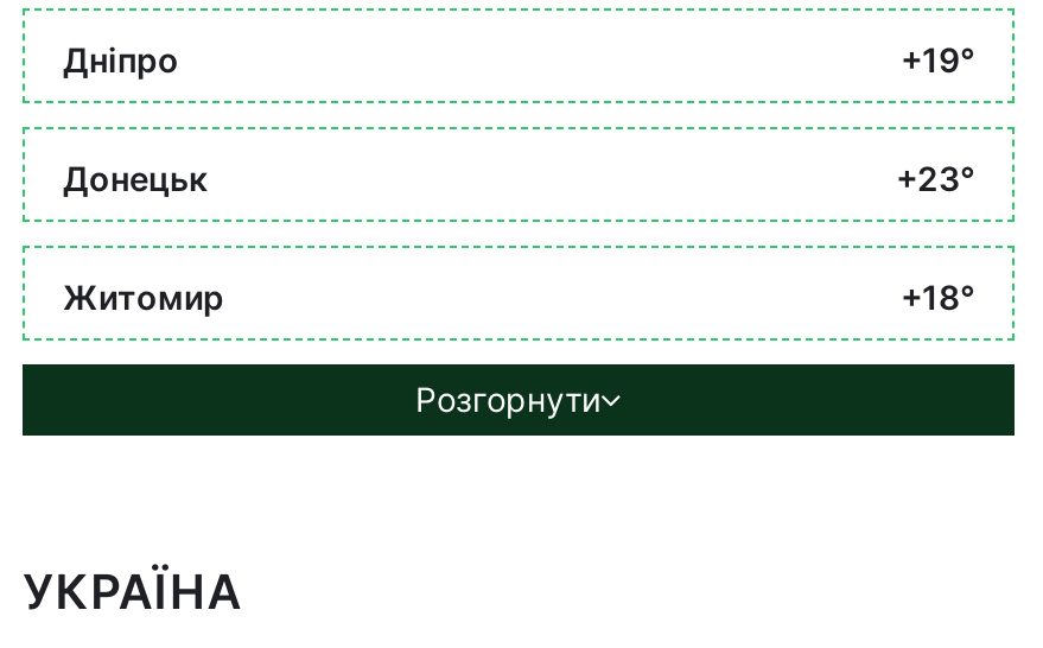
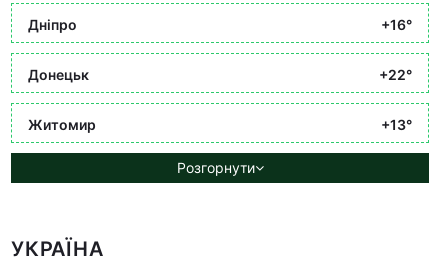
[901,38,974,78] +19° -> [381,15,412,32] +16°
[896,157,974,197] +23° -> [379,65,412,82] +22°
[901,275,974,316] +18° -> [381,115,412,132] +13°

